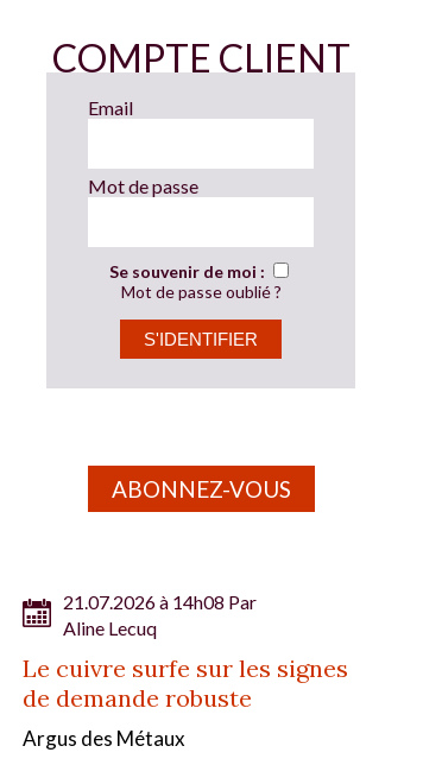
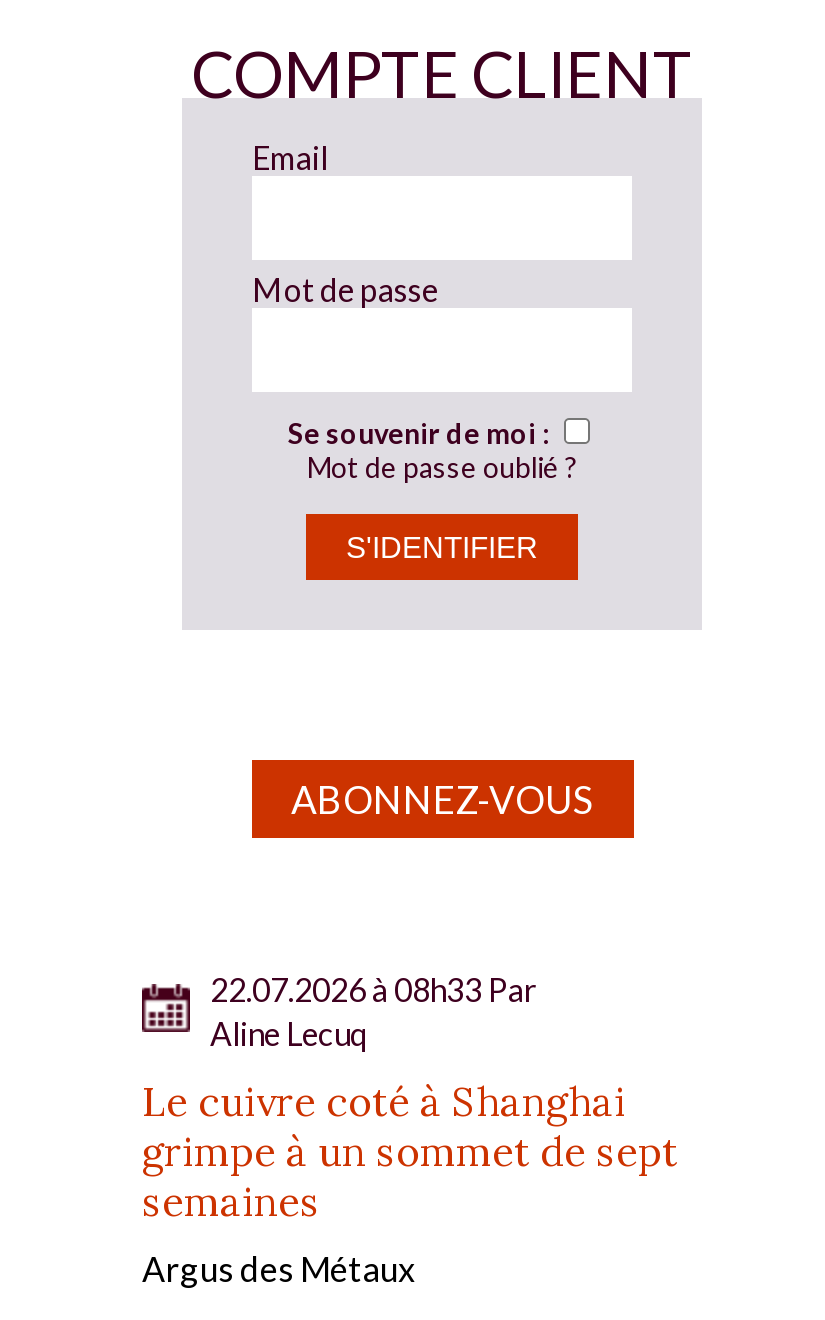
[63,591,257,613] 21.07.2026 à 14h08 Par -> [210,970,536,1008] 22.07.2026 à 08h33 Par
[23,654,348,713] Le cuivre surfe sur les signes | de demande robuste -> [142,1076,678,1226] Le cuivre coté à Shanghai | grimpe à un sommet de sept | semaines

